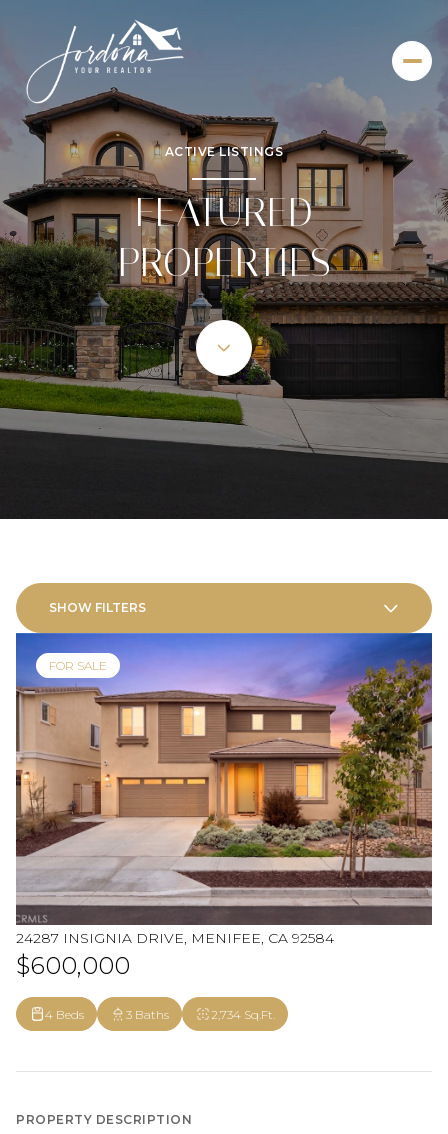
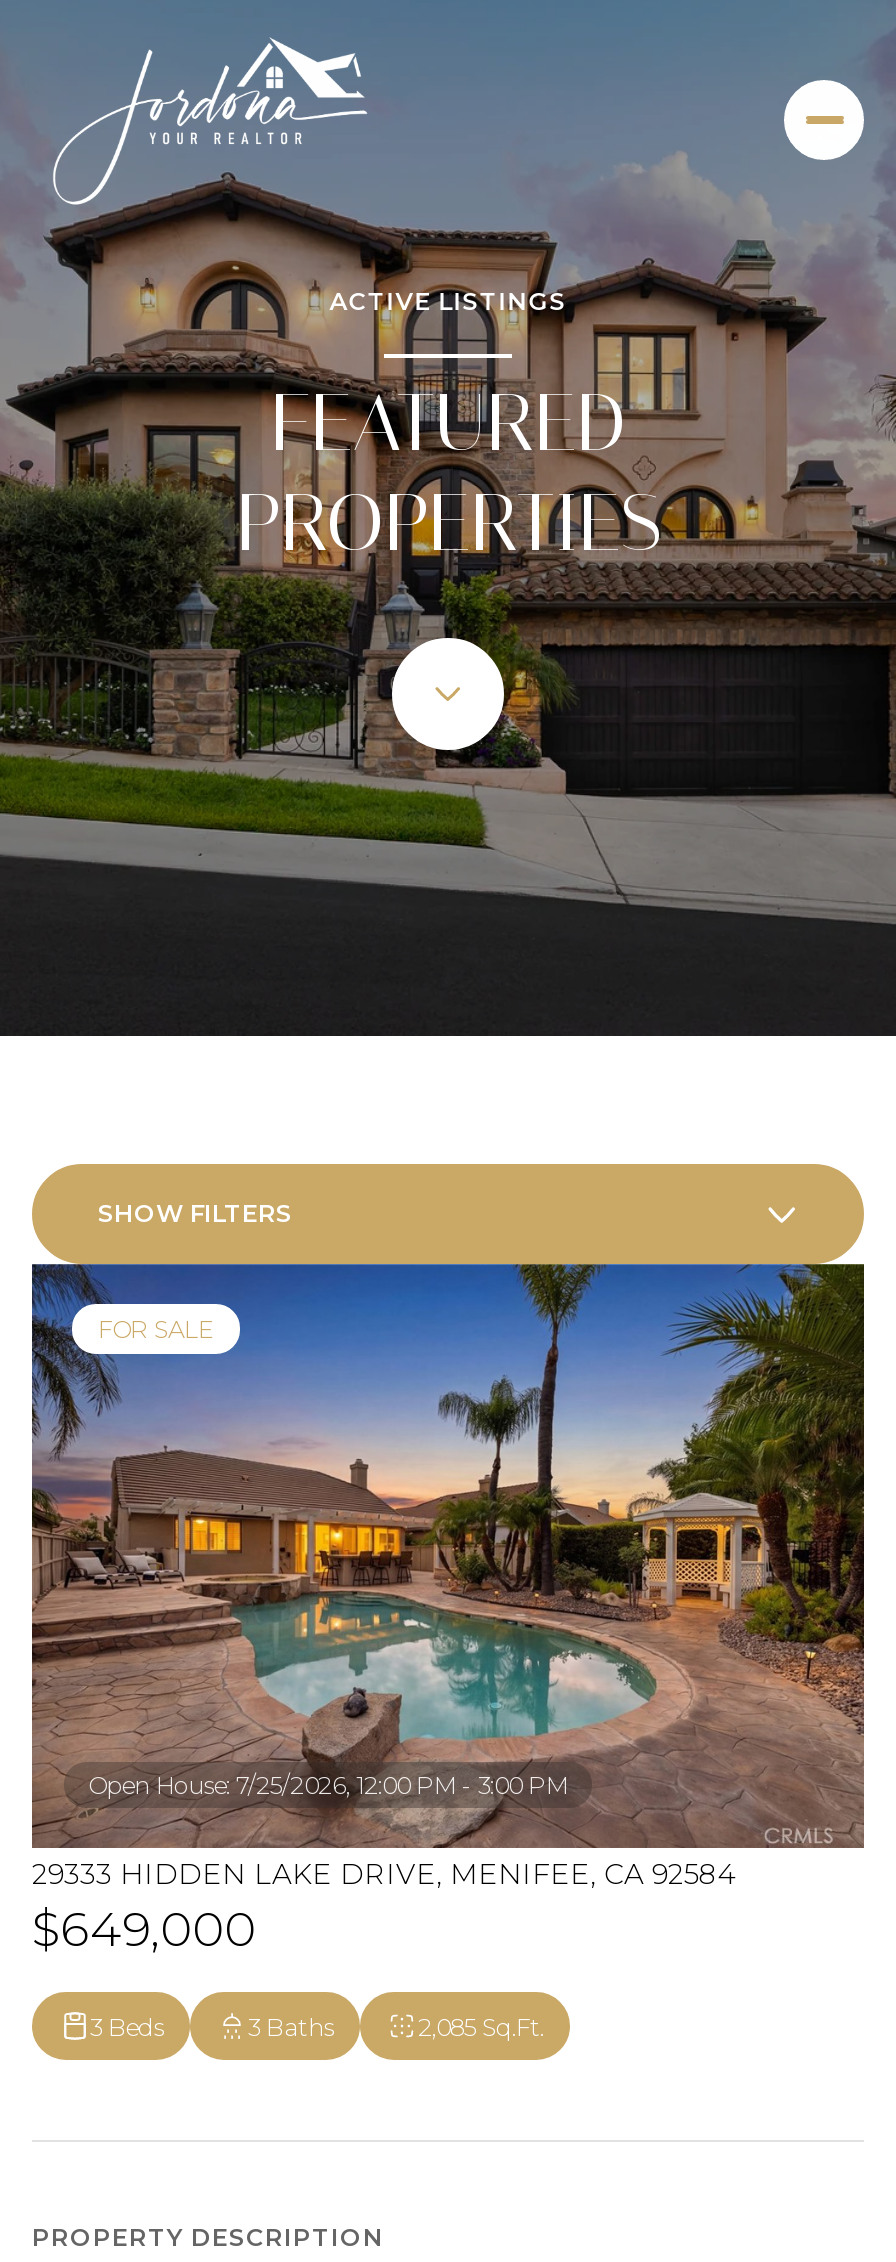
[15,632,433,1021] [image] | 24287 INSIGNIA DRIVE, MENIFEE, CA 92584 | $600,000 | 4 Beds -> [30,1262,866,2041] [image] | Open House: 7/25/2026, 12:00 PM - 3:00 PM | 29333 HIDDEN LAKE DRIVE, MENIFEE, CA 92584 | $649,000 | 3 Beds
[211,1006,275,1021] 2,734 Sq.Ft. -> [418,2011,544,2041] 2,085 Sq.Ft.

